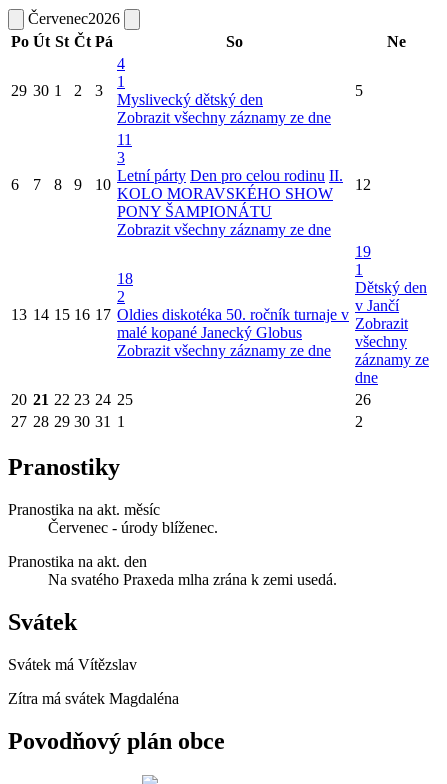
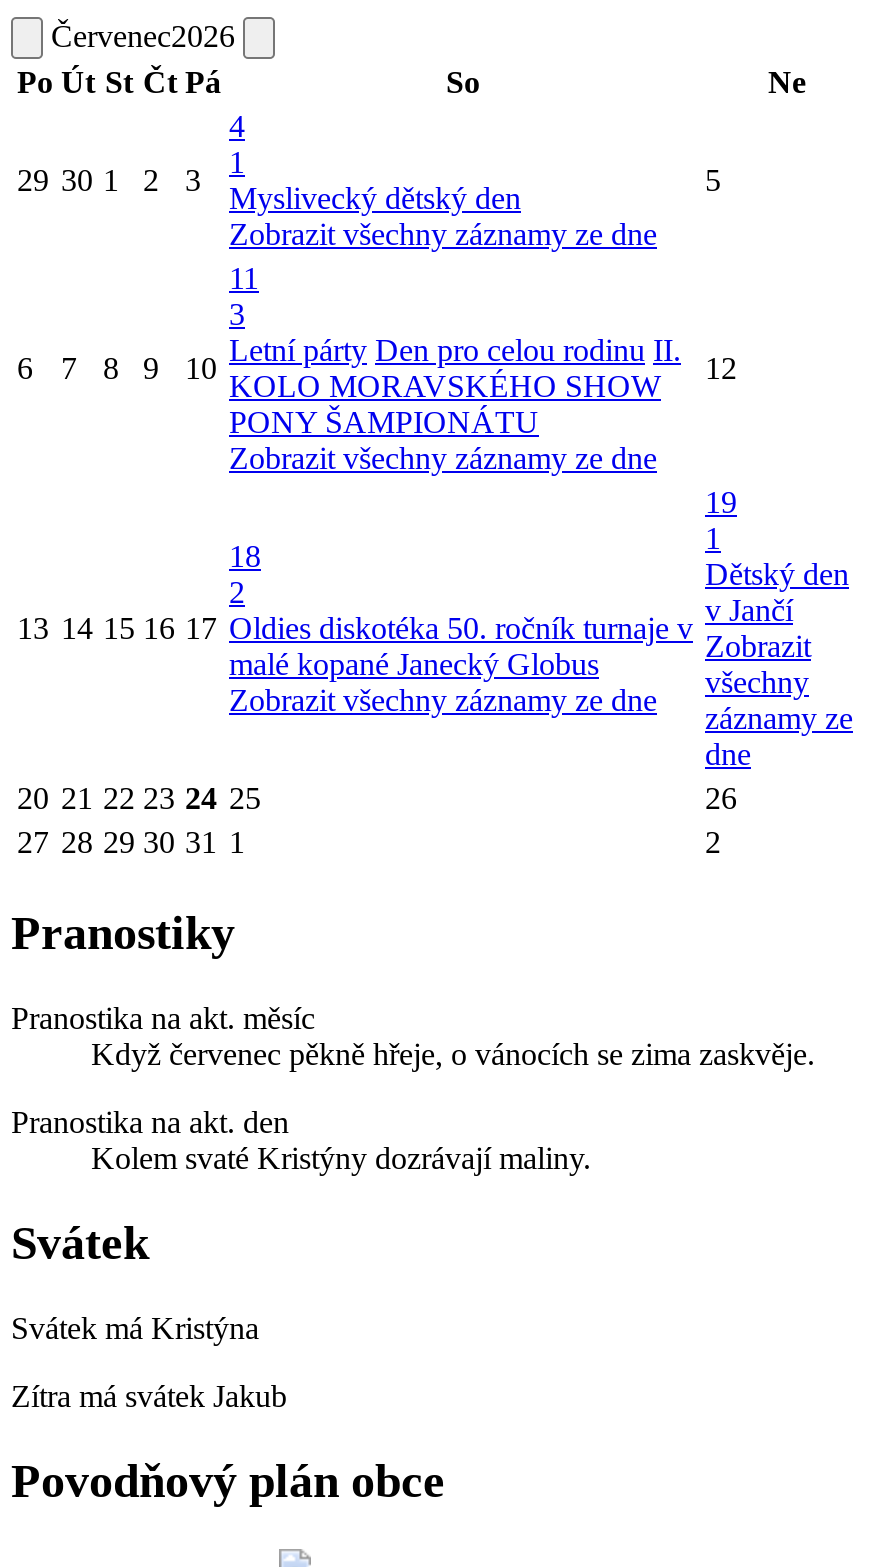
[48,519,218,536] Červenec - úrody blíženec. -> [91,1037,815,1071] Když červenec pěkně hřeje, o vánocích se zima zaskvěje.
[48,571,337,588] Na svatého Praxeda mlha zrána k zemi usedá. -> [91,1141,591,1175] Kolem svaté Kristýny dozrávají maliny.
[8,656,137,673] Svátek má Vítězslav -> [11,1311,259,1345] Svátek má Kristýna
[8,690,179,707] Zítra má svátek Magdaléna -> [11,1379,287,1413] Zítra má svátek Jakub

